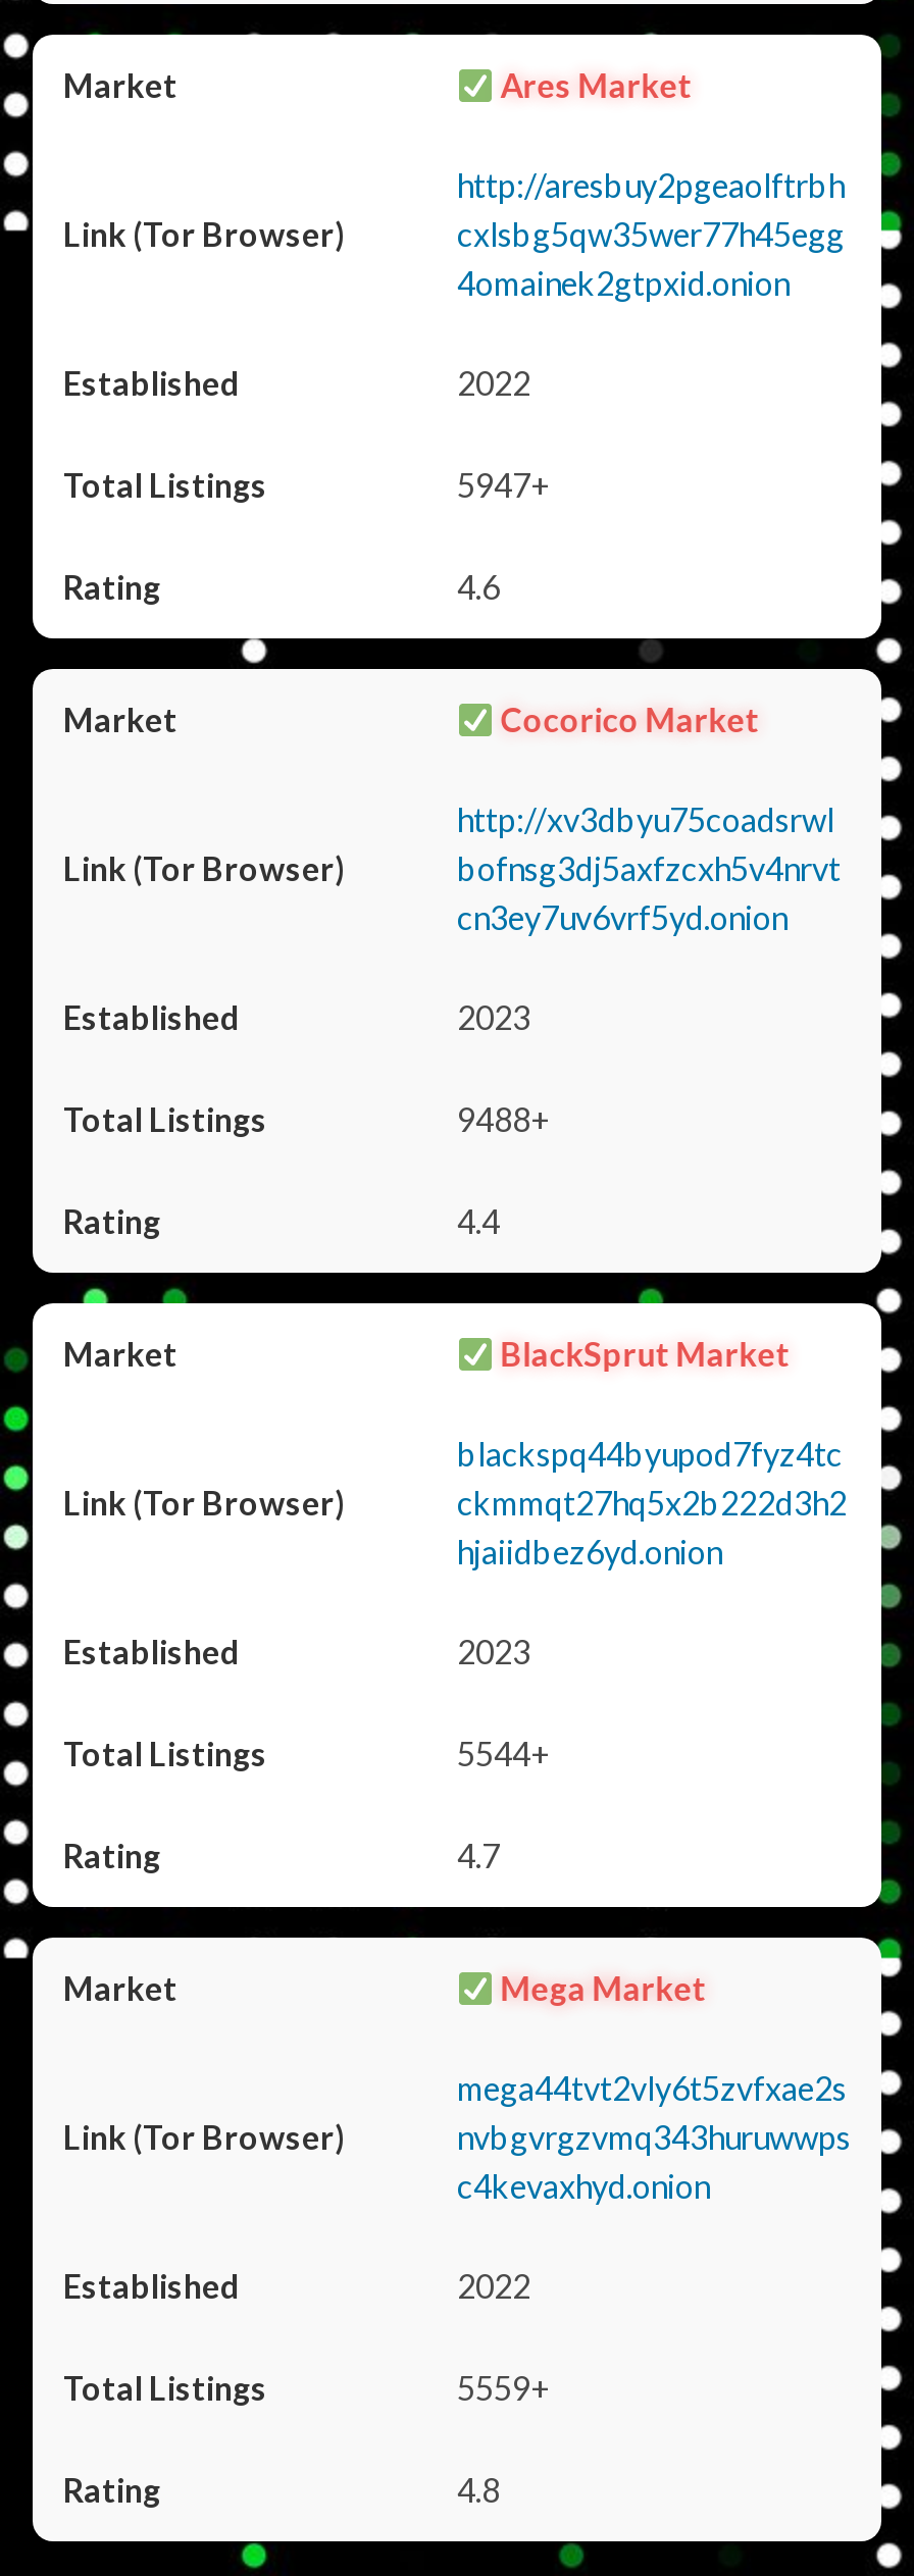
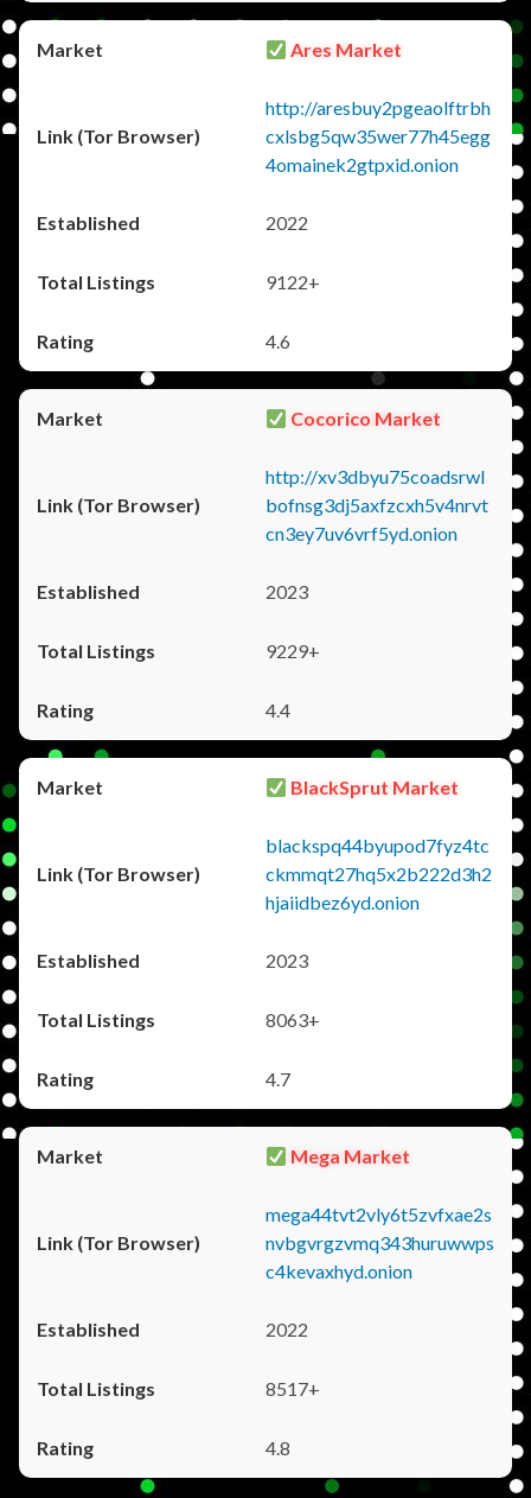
[457,465,551,504] 5947+ -> [265,270,320,293] 9122+
[457,1099,551,1138] 9488+ -> [265,639,320,662] 9229+
[457,1734,551,1772] 5544+ -> [265,1008,320,1031] 8063+
[457,2368,551,2407] 5559+ -> [265,1377,320,1400] 8517+

